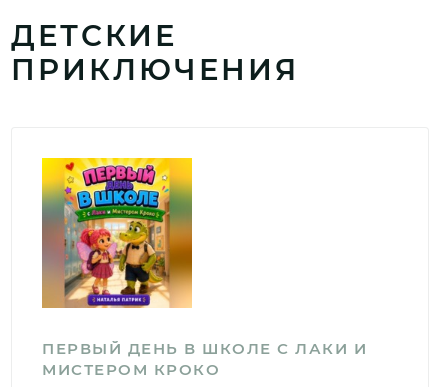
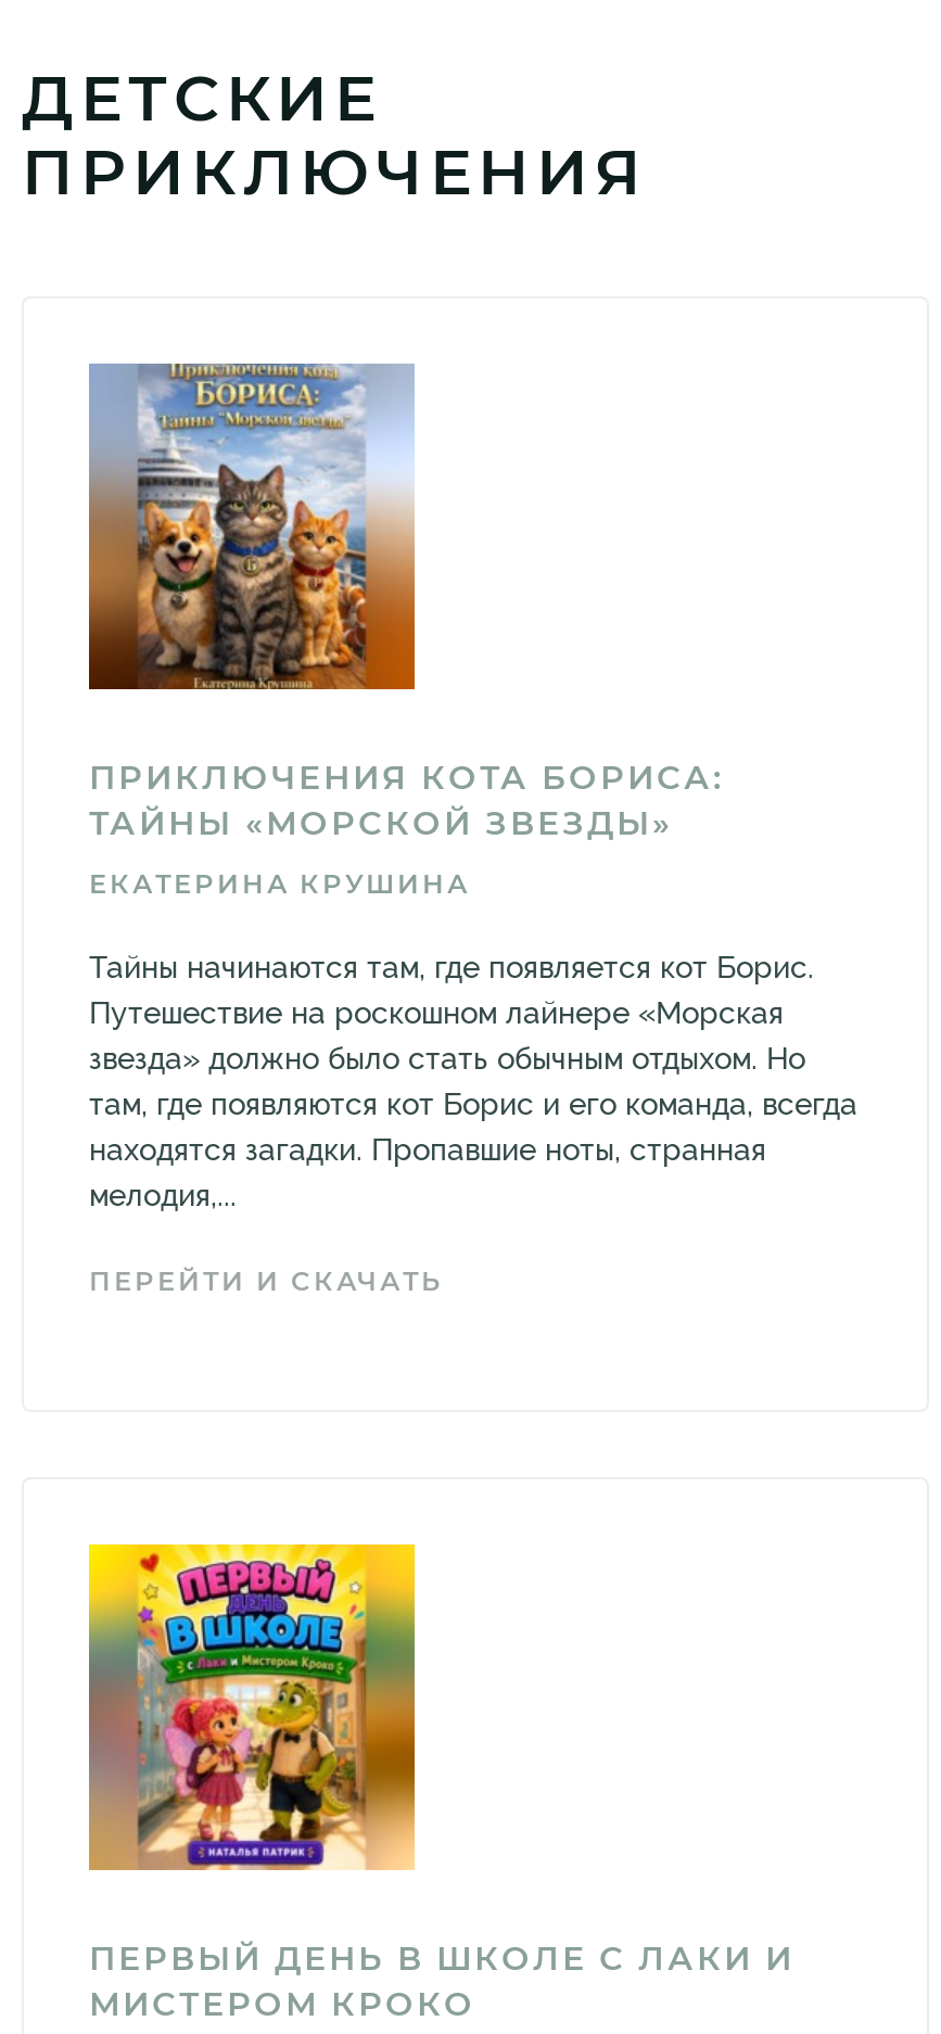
none -> [87,361,857,1297] [image] | ПРИКЛЮЧЕНИЯ КОТА БОРИСА: | ТАЙНЫ «МОРСКОЙ ЗВЕЗДЫ» | ЕКАТЕРИНА КРУШИНА | Тайны начинаются там, где появляется кот Борис. | Путешествие на роскошном лайнере «Морская | звезда» должно было стать обычным отдыхом. Но | там, где появляются кот Борис и его команда, всегда | находятся загадки. Пропавшие ноты, странная | мелодия,... | ПЕРЕЙТИ И СКАЧАТЬ

